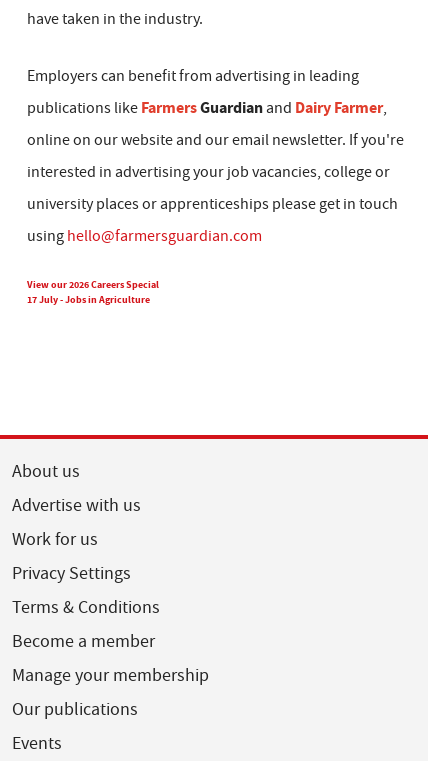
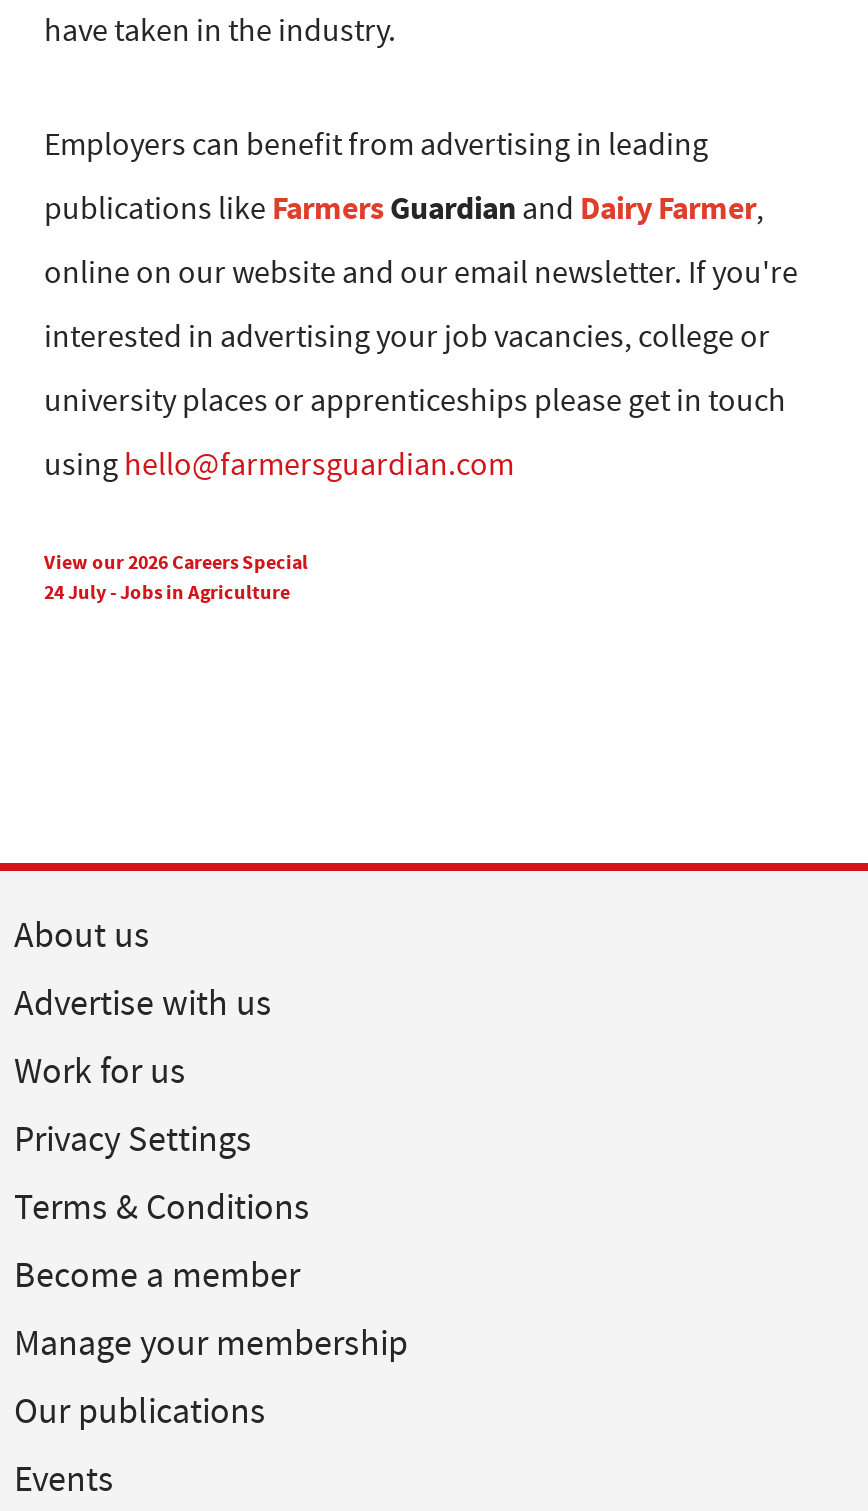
[27,293,150,306] 17 July - Jobs in Agriculture -> [44,579,290,605] 24 July - Jobs in Agriculture

